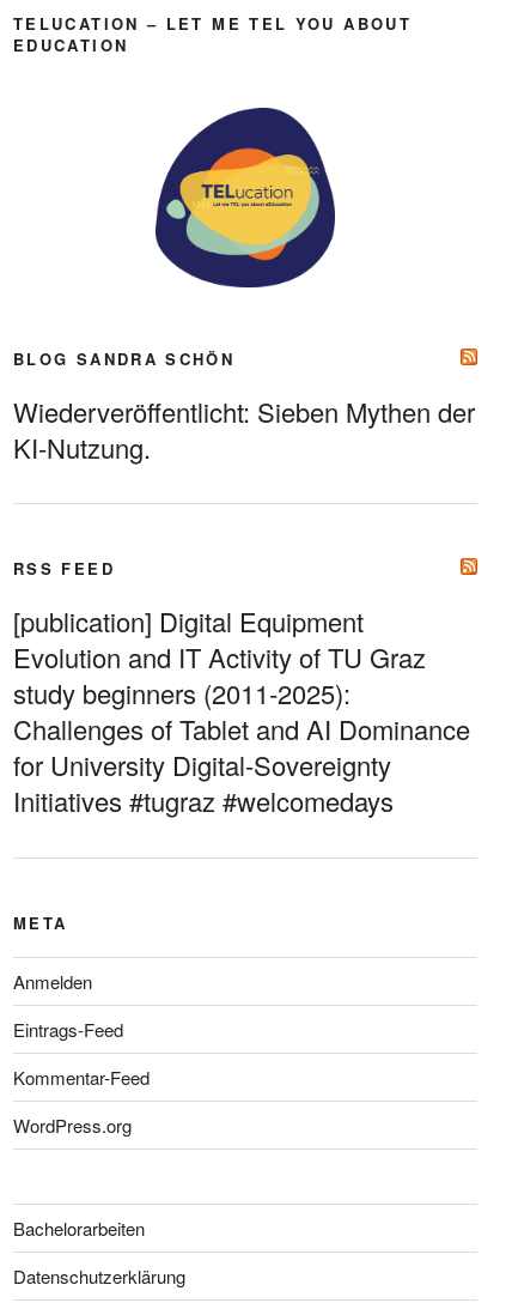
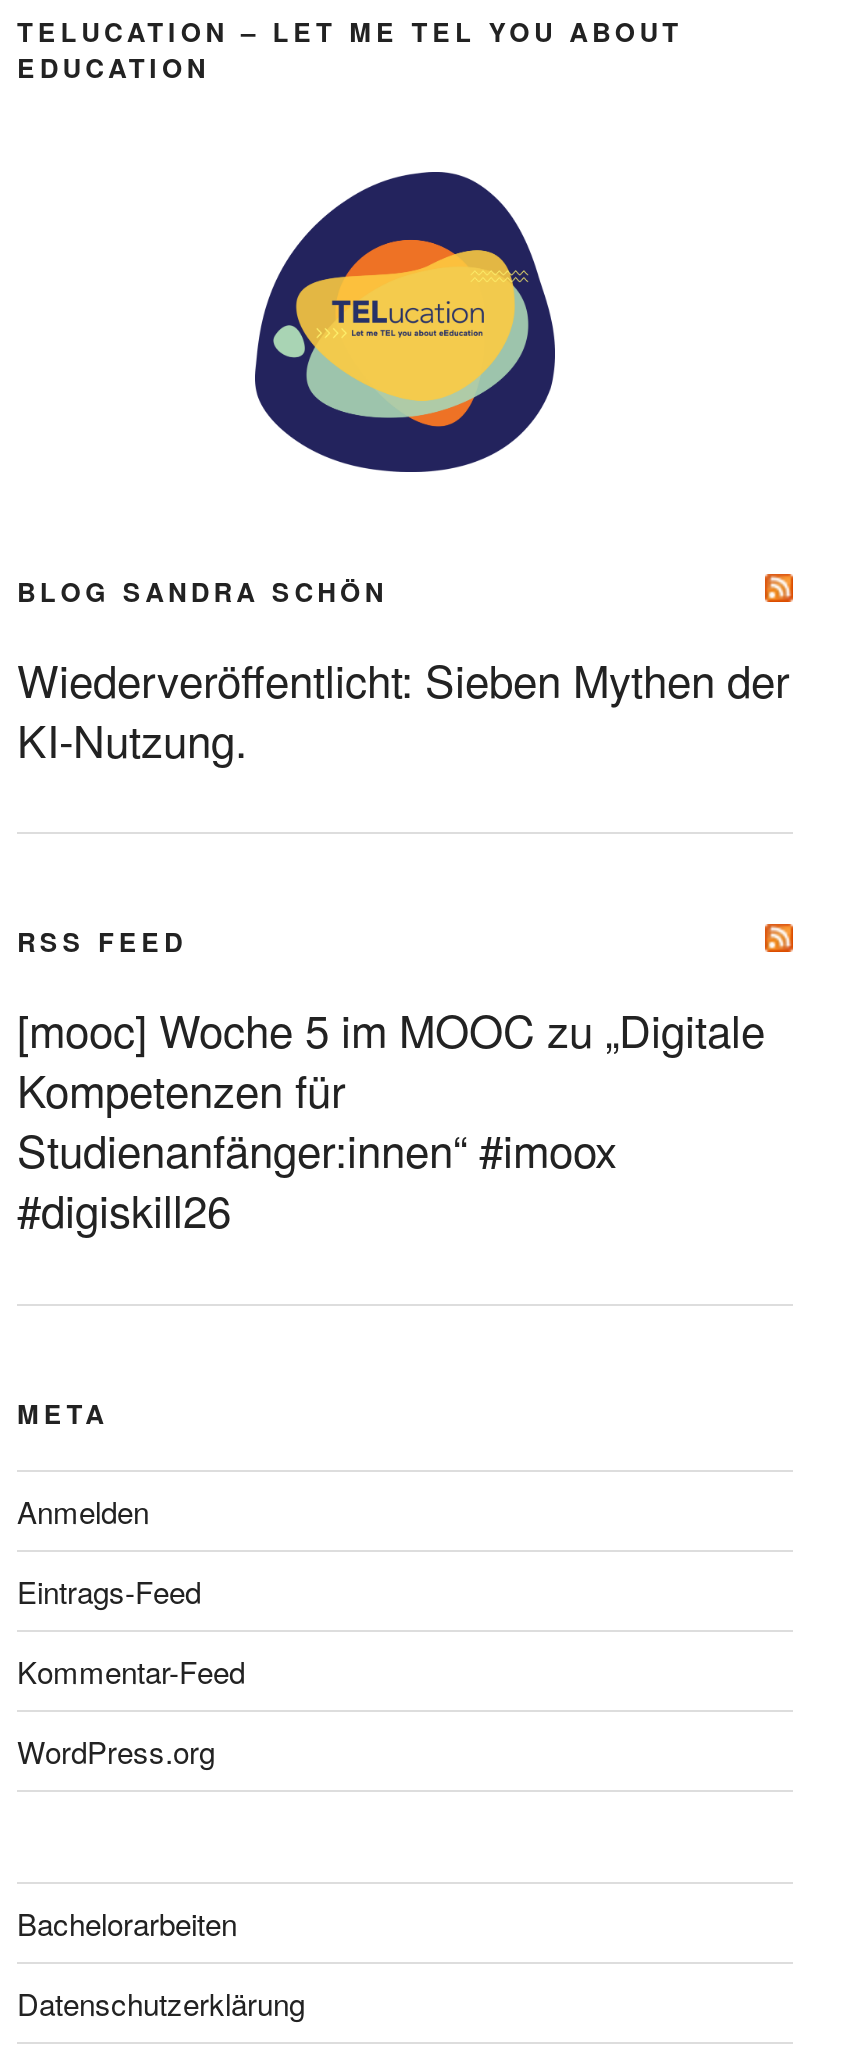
[13,602,470,819] [publication] Digital Equipment | Evolution and IT Activity of TU Graz | study beginners (2011-2025): | Challenges of Tablet and AI Dominance | for University Digital-Sovereignty | Initiatives #tugraz #welcomedays -> [17,998,765,1240] [mooc] Woche 5 im MOOC zu „Digitale | Kompetenzen für | Studienanfänger:innen“ #imoox | #digiskill26

